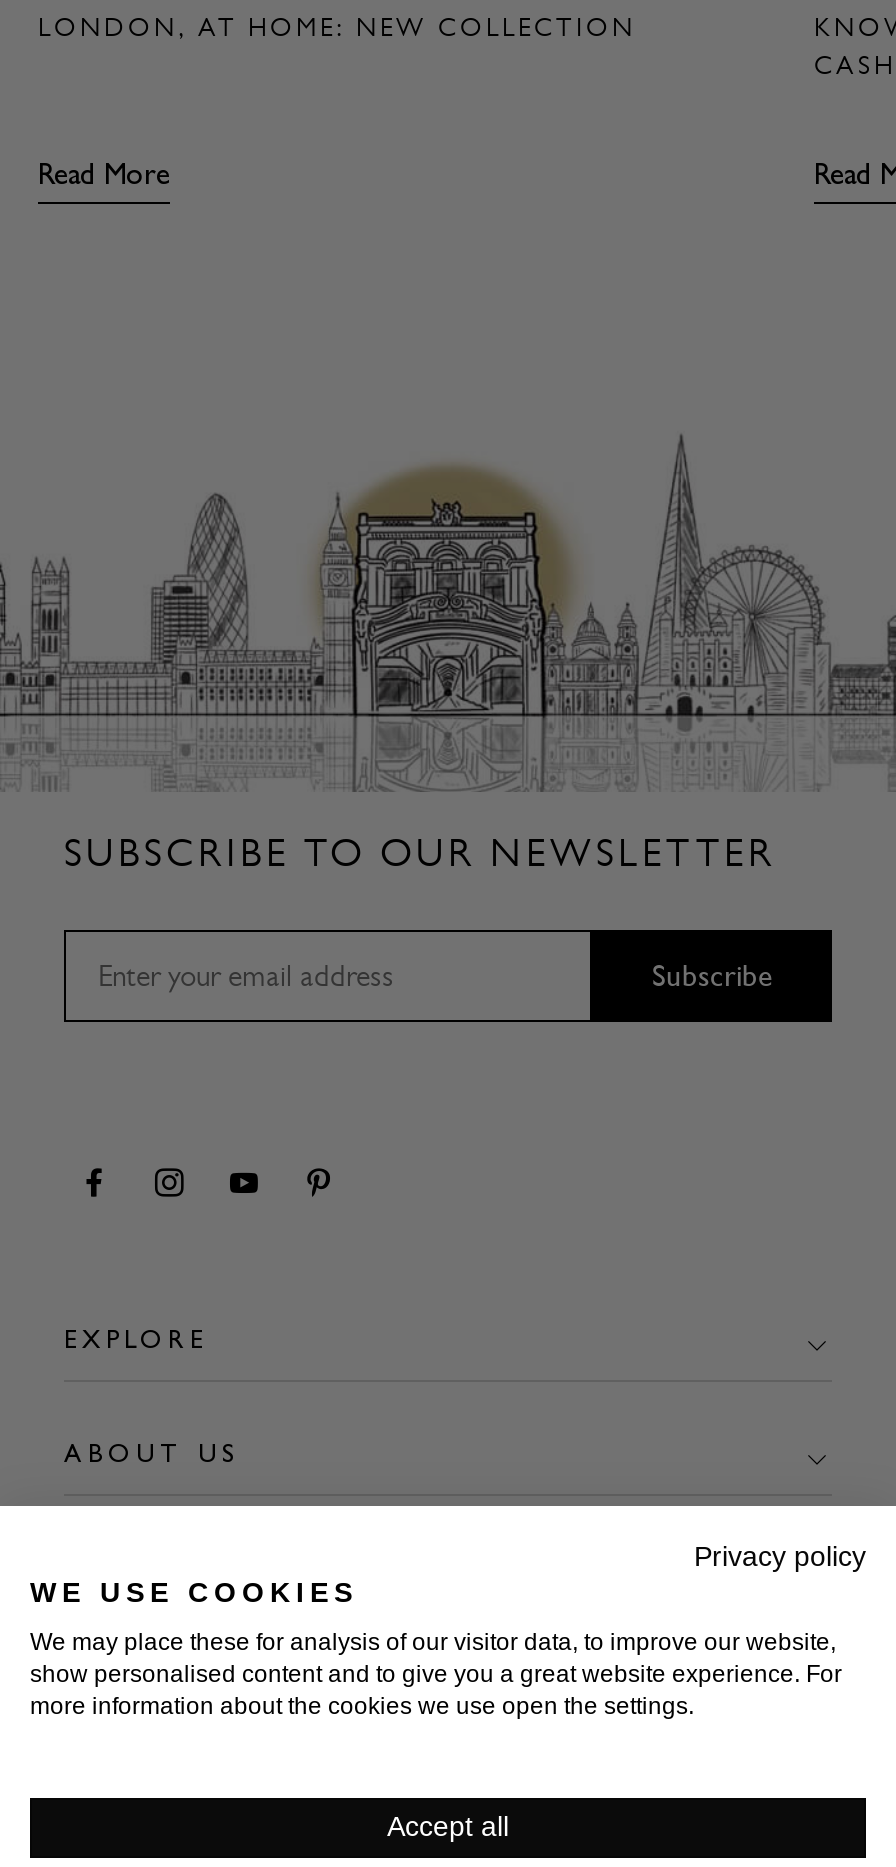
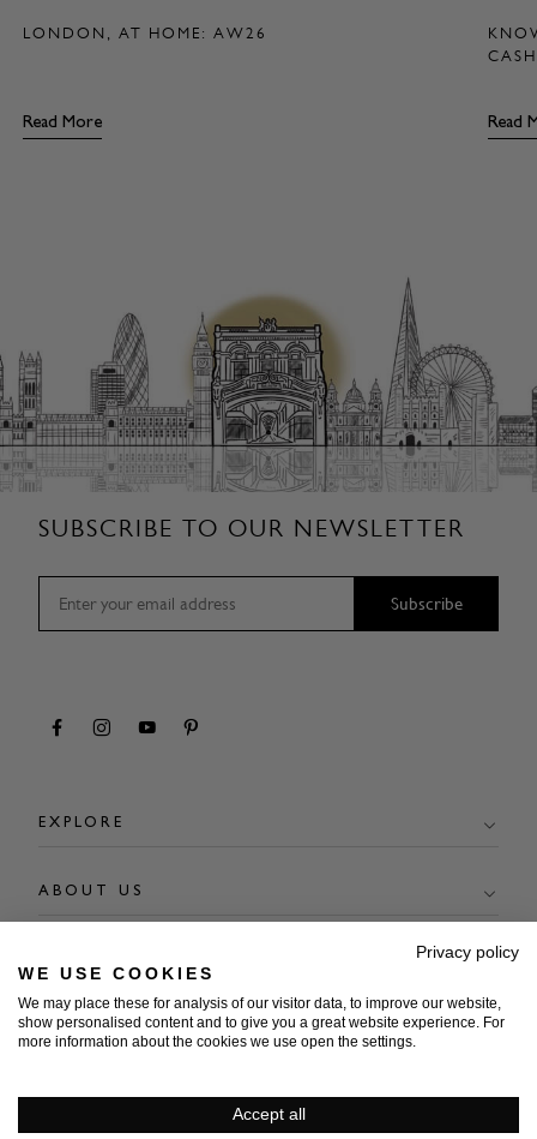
[38,12,636,42] LONDON, AT HOME: NEW COLLECTION -> [23,25,267,43] LONDON, AT HOME: AW26

